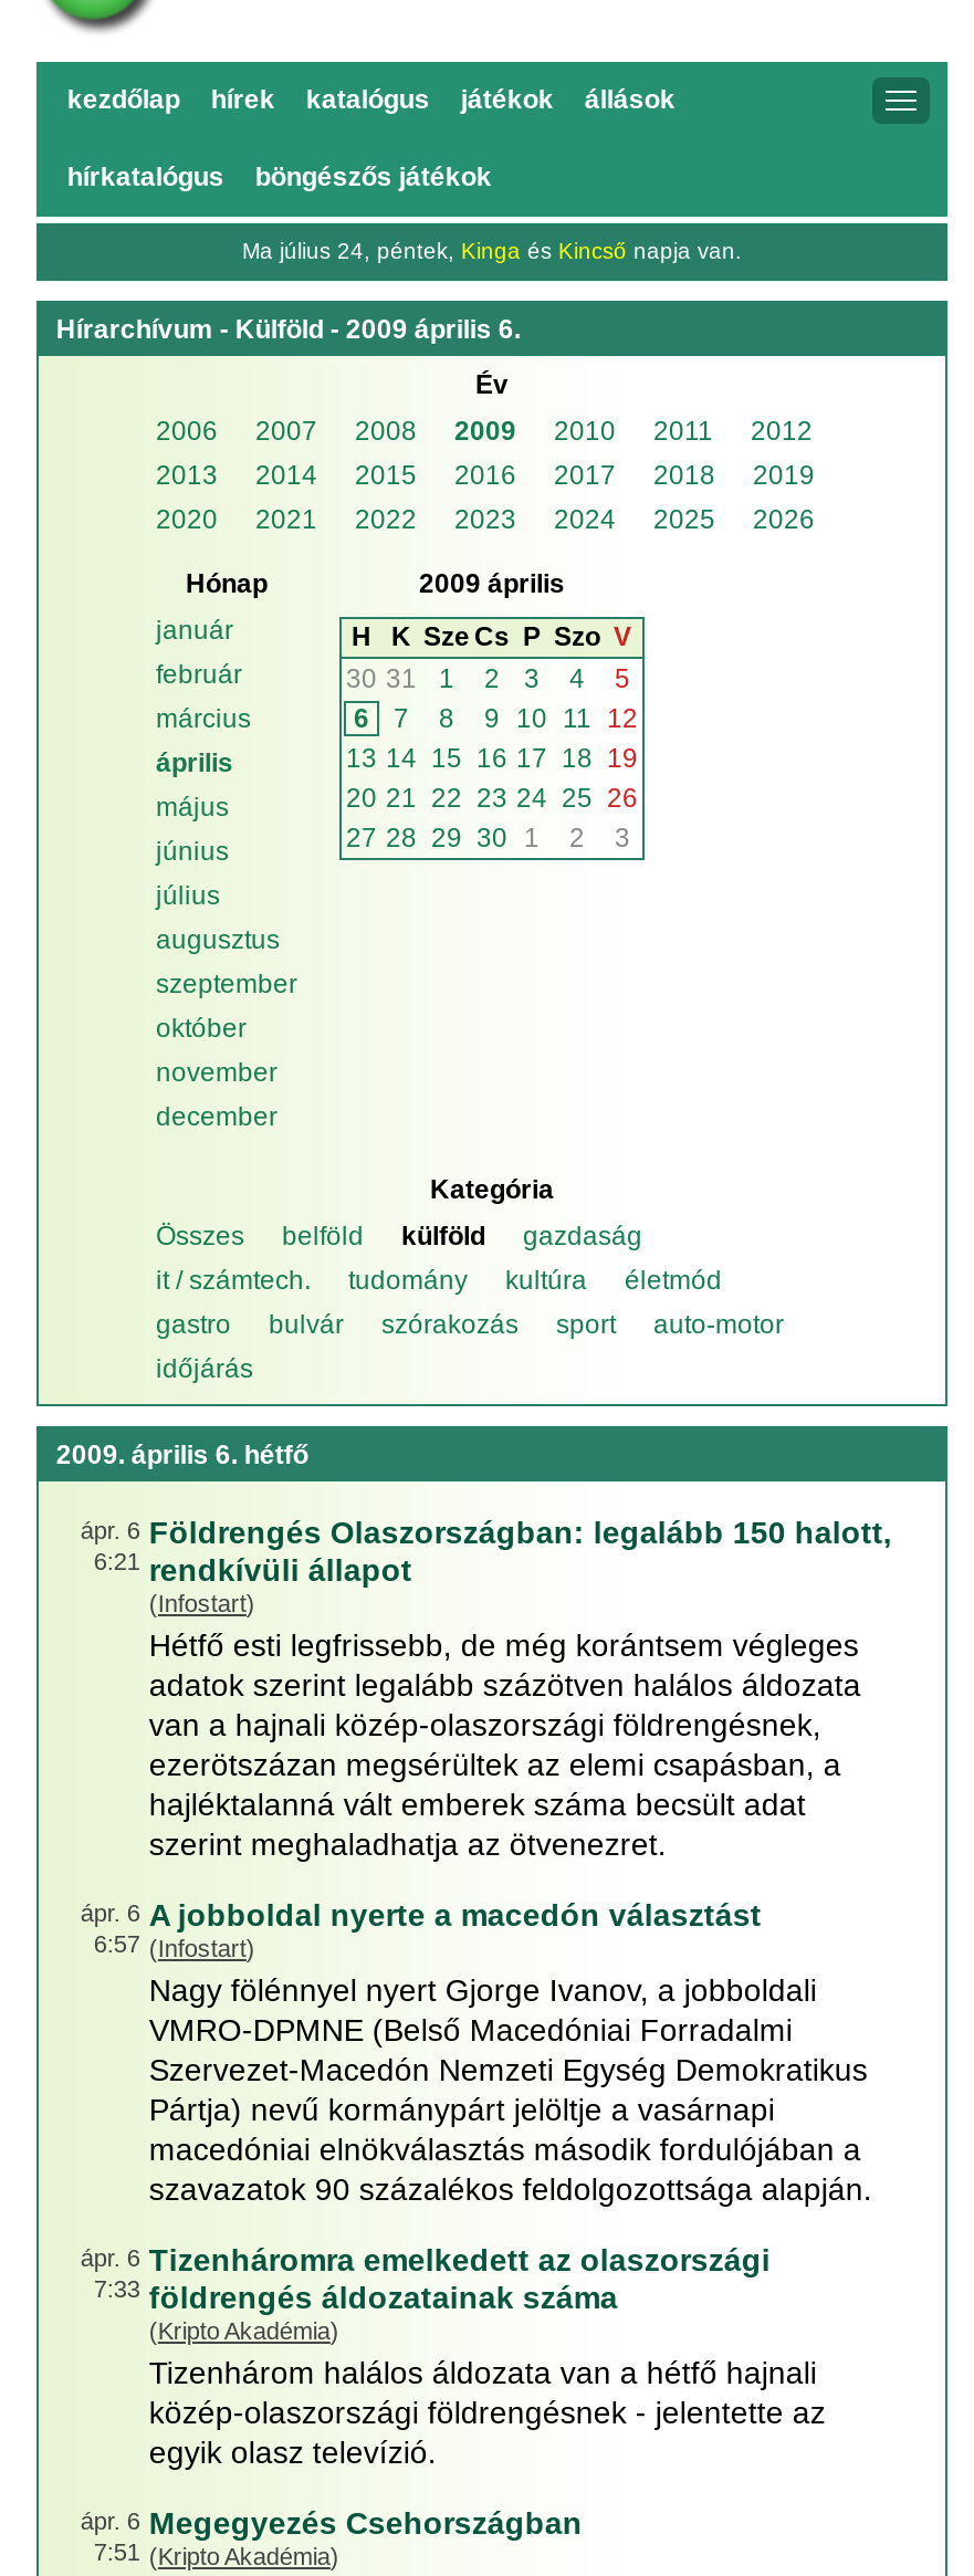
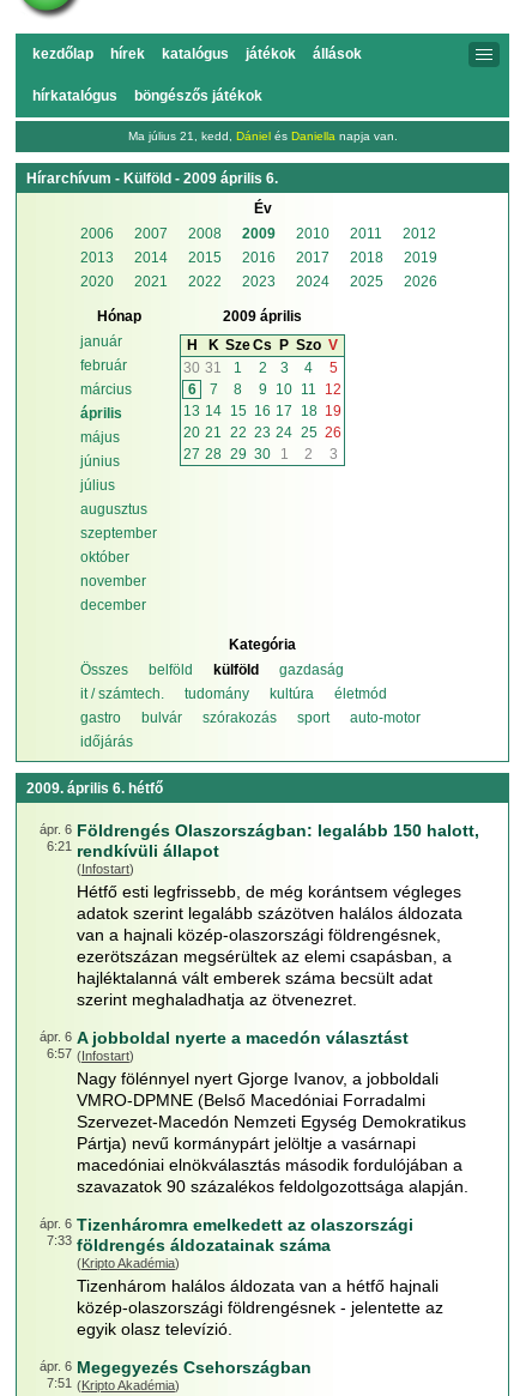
[242,239,742,263] Ma július 24, péntek, Kinga és Kincső napja van. -> [128,129,397,143] Ma július 21, kedd, Dániel és Daniella napja van.

